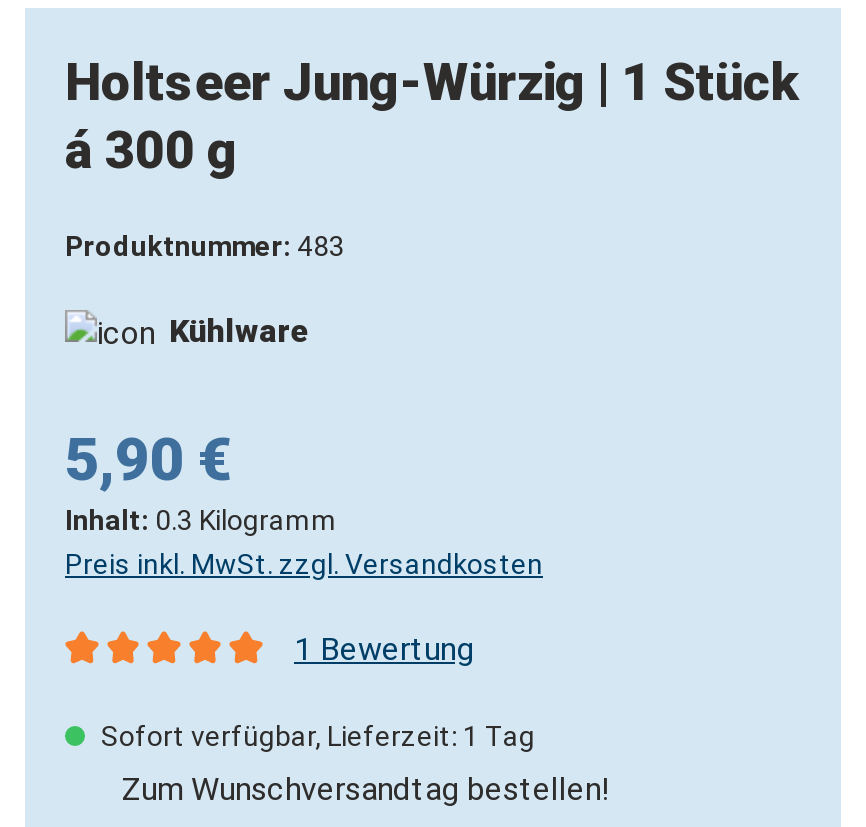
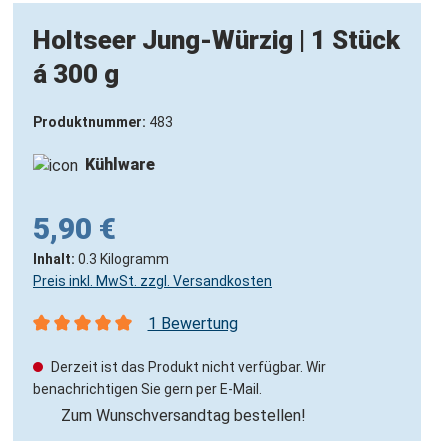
[95,720,535,752] Sofort verfügbar, Lieferzeit: 1 Tag -> [33,359,326,397] Derzeit ist das Produkt nicht verfügbar. Wir | benachrichtigen Sie gern per E-Mail.

